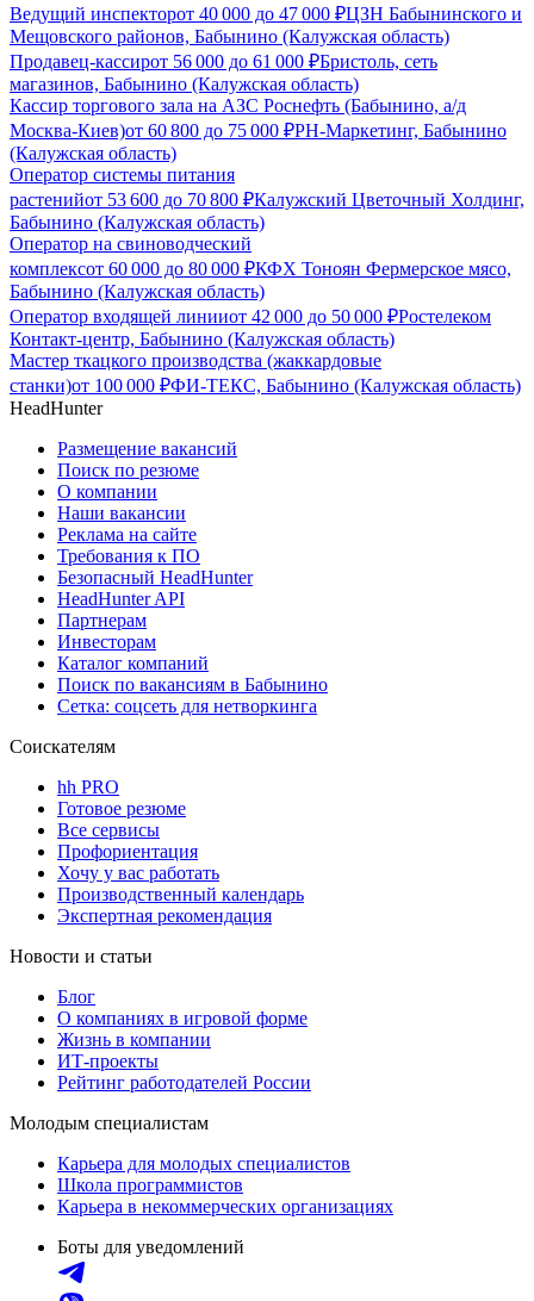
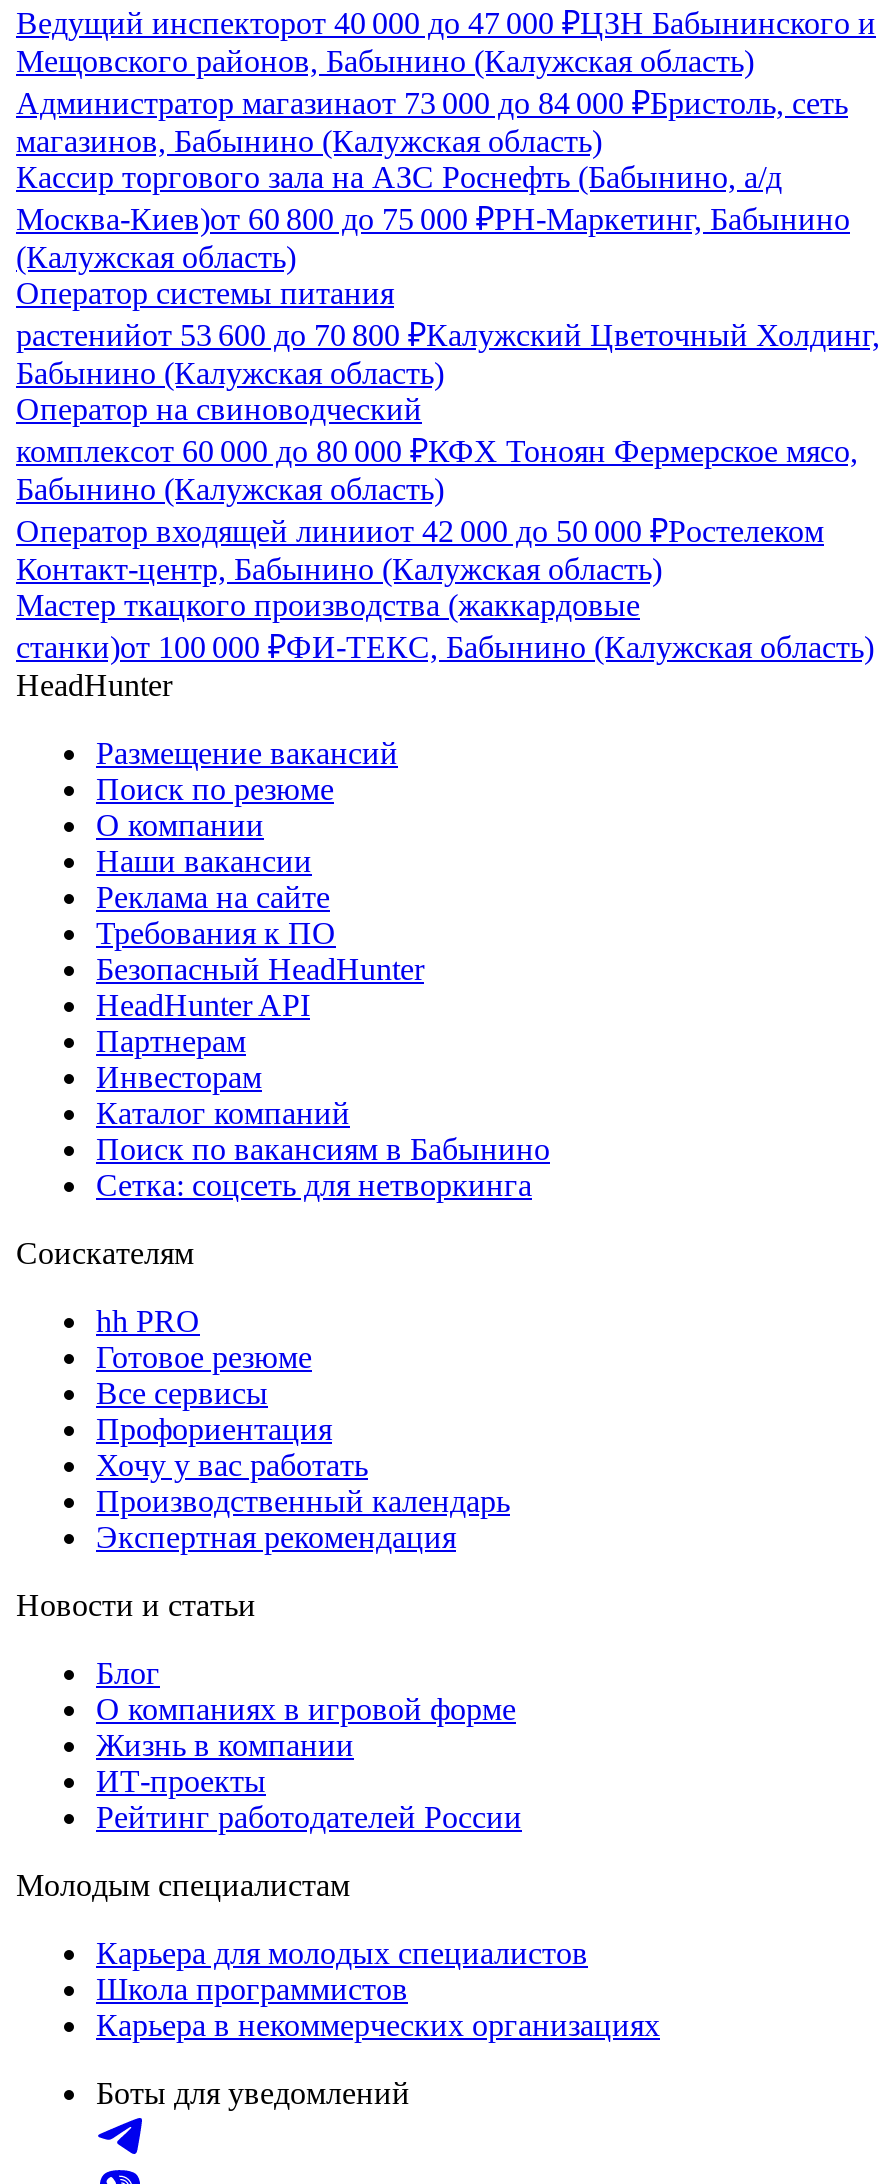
[10,51,437,72] Продавец-кассирот 56 000 до 61 000 ₽Бристоль, сеть -> [16,86,848,120] Администратор магазинаот 73 000 до 84 000 ₽Бристоль, сеть

